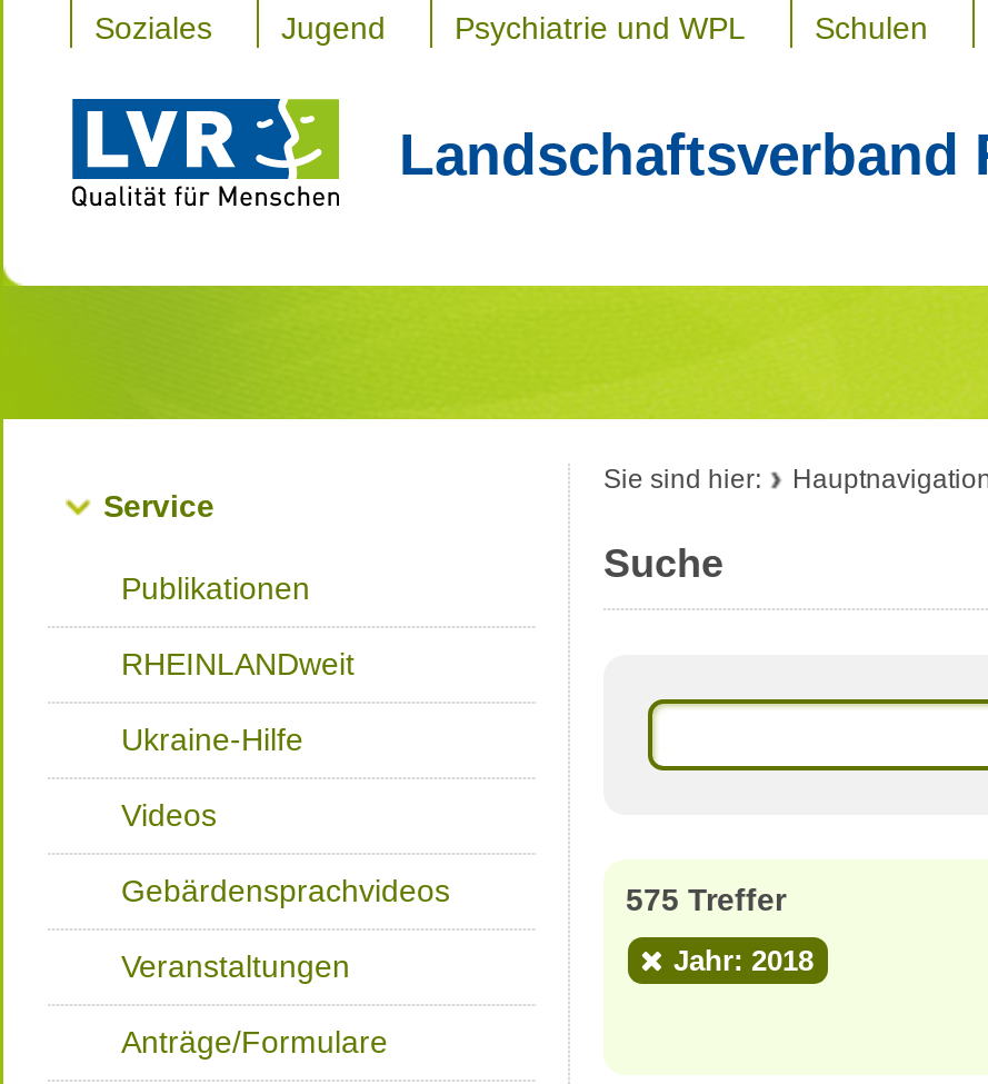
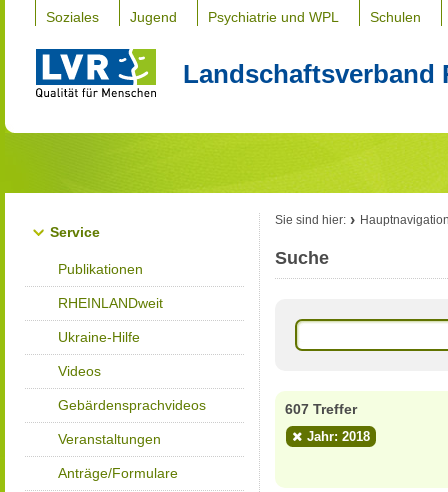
[626,882,786,917] 575 Treffer -> [285,401,357,417] 607 Treffer

